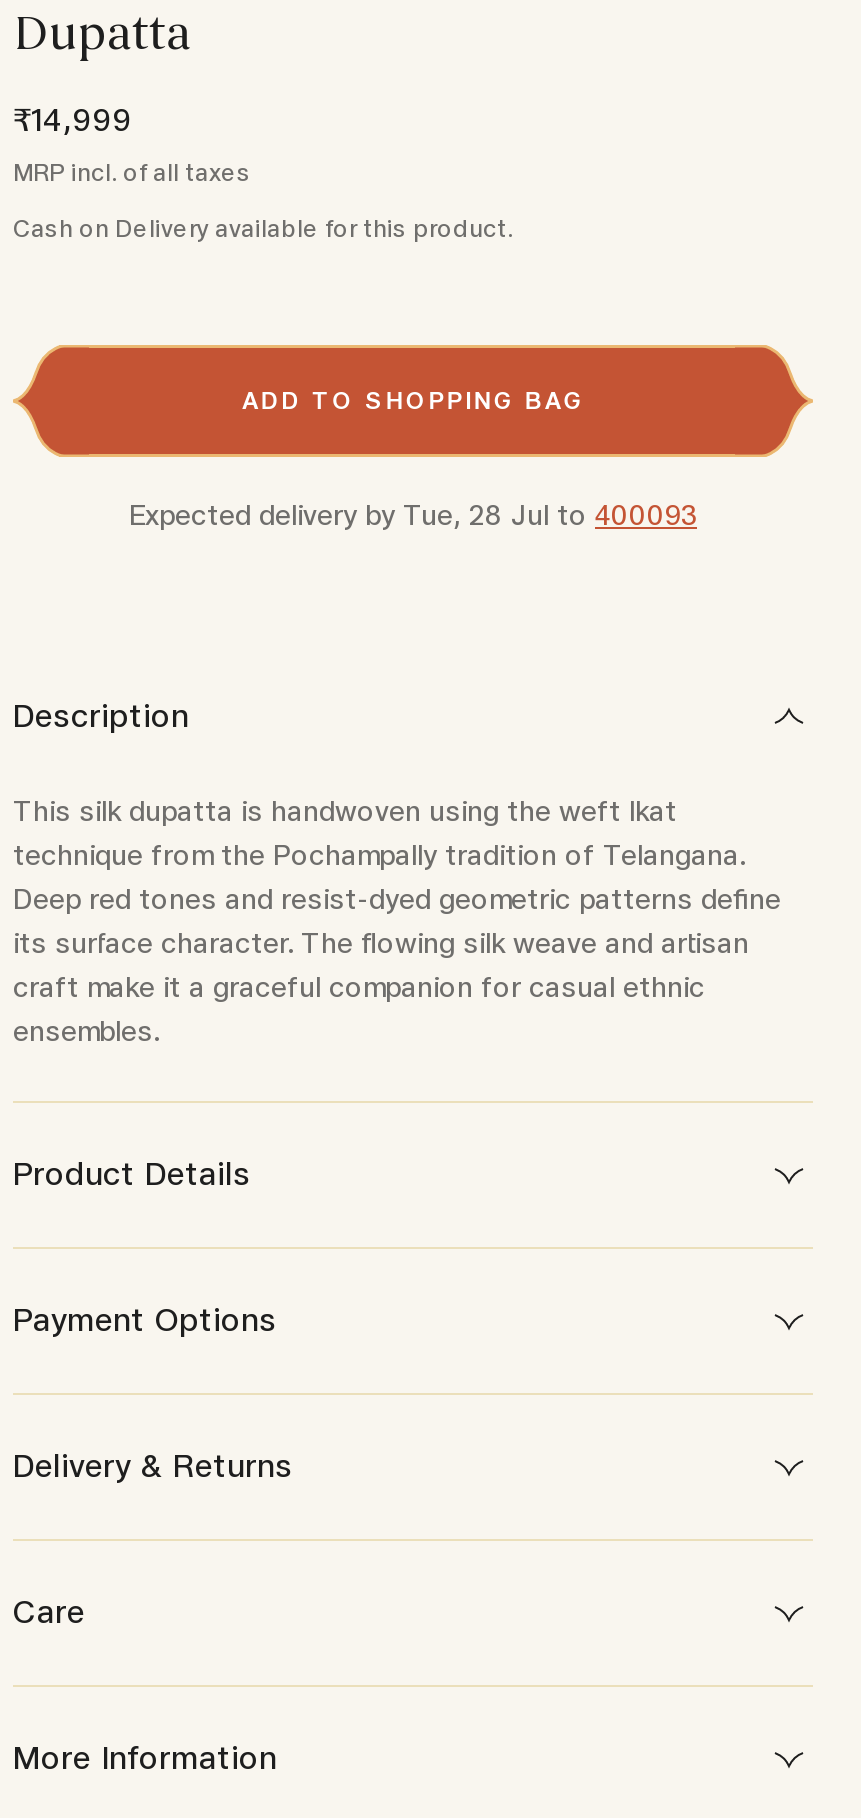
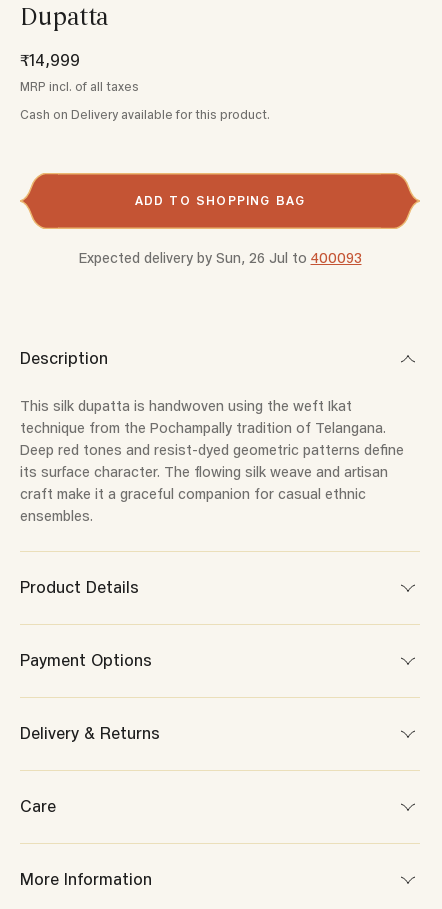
[129,499,697,531] Expected delivery by Tue, 28 Jul to 400093 -> [78,250,361,266] Expected delivery by Sun, 26 Jul to 400093

